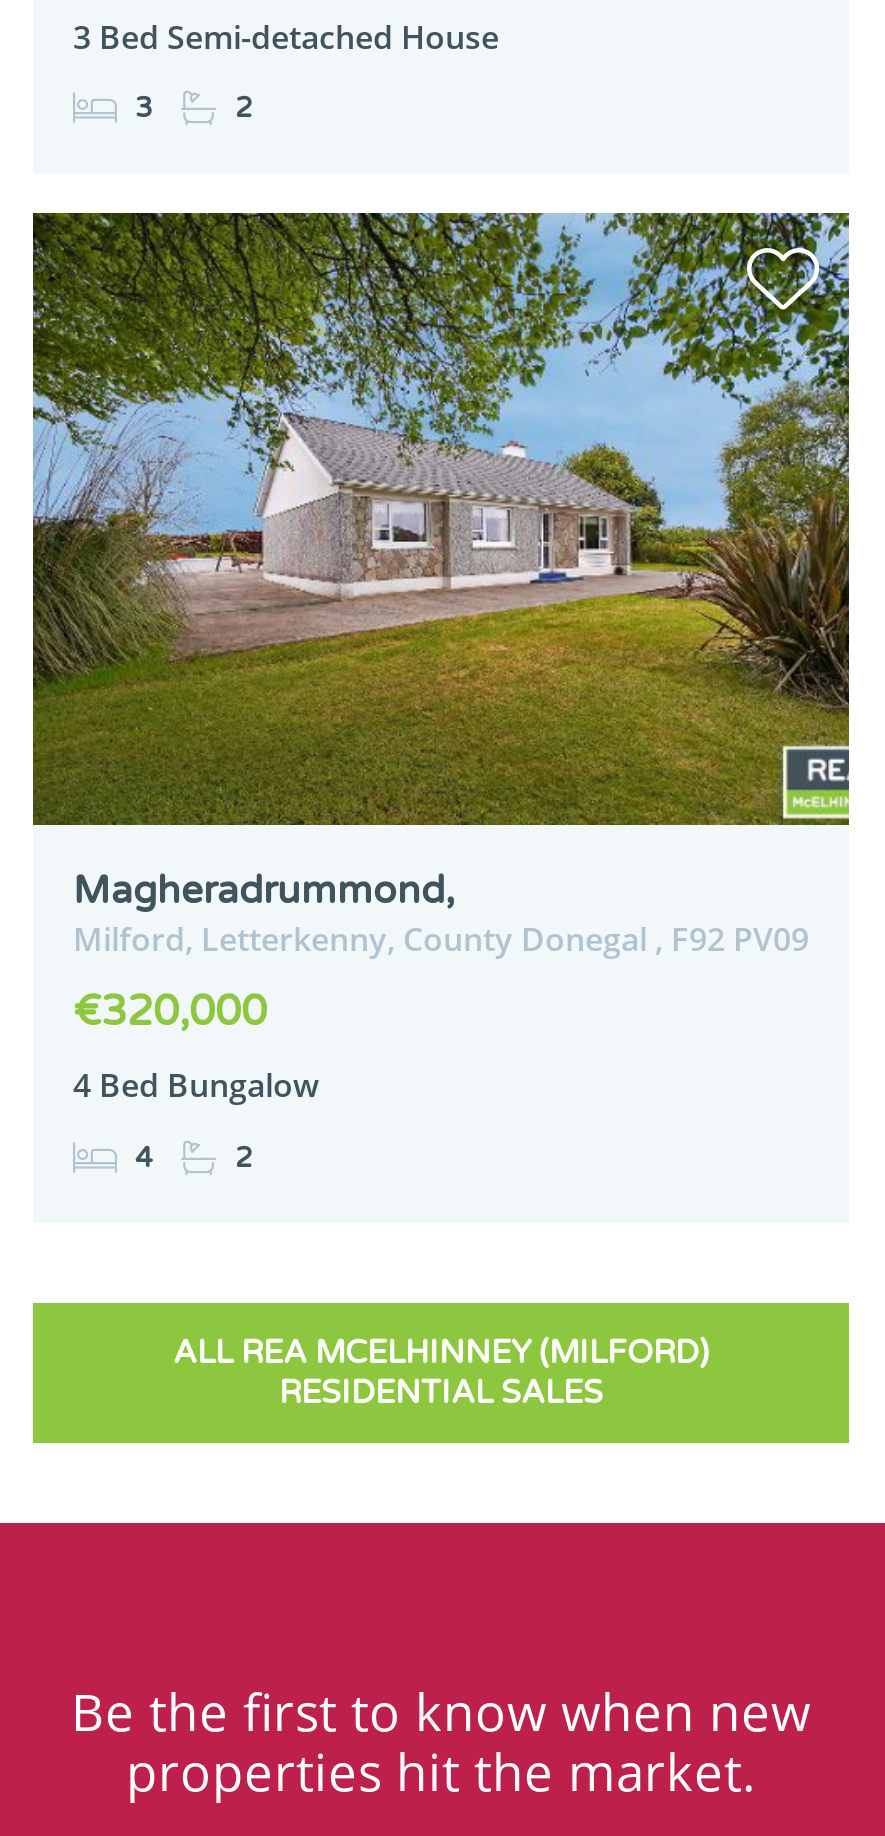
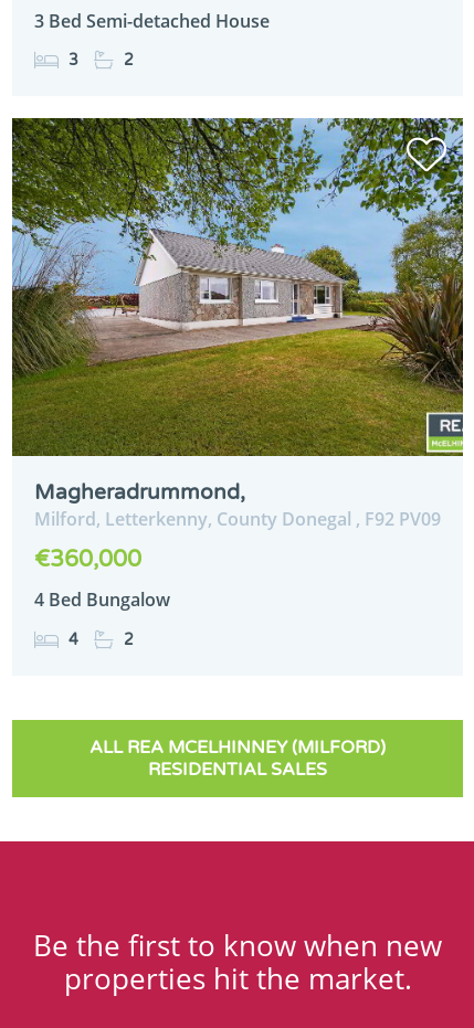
[73,987,267,1037] €320,000 -> [34,546,141,573] €360,000

